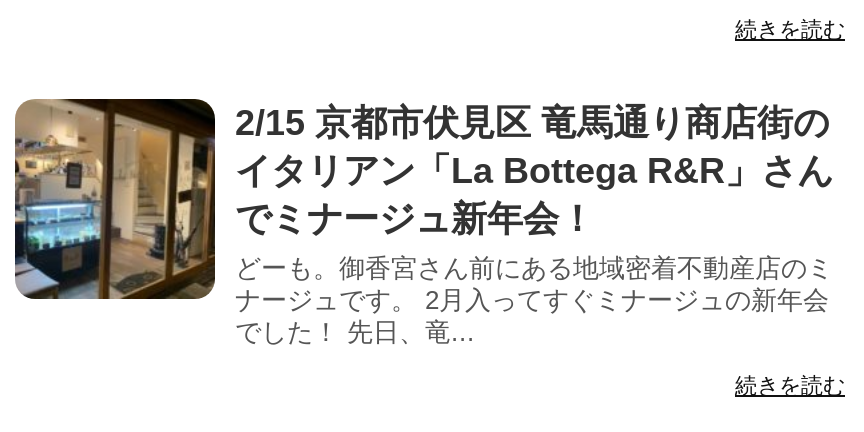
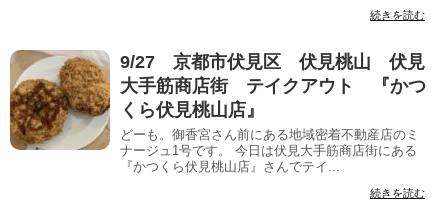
[13,97,833,301] [image] | 2/15 京都市伏見区 竜馬通り商店街の | イタリアン「La Bottega R&R」さん | でミナージュ新年会！ -> [9,50,426,151] [image] | 9/27 京都市伏見区 伏見桃山 伏見 | 大手筋商店街 テイクアウト 『かつ | くら伏見桃山店』
[235,284,829,346] ナージュです。 2月入ってすぐミナージュの新年会 | でした！ 先日、竜... -> [120,143,417,174] ナージュ1号です。 今日は伏見大手筋商店街にある | 『かつくら伏見桃山店』さんでテイ...

